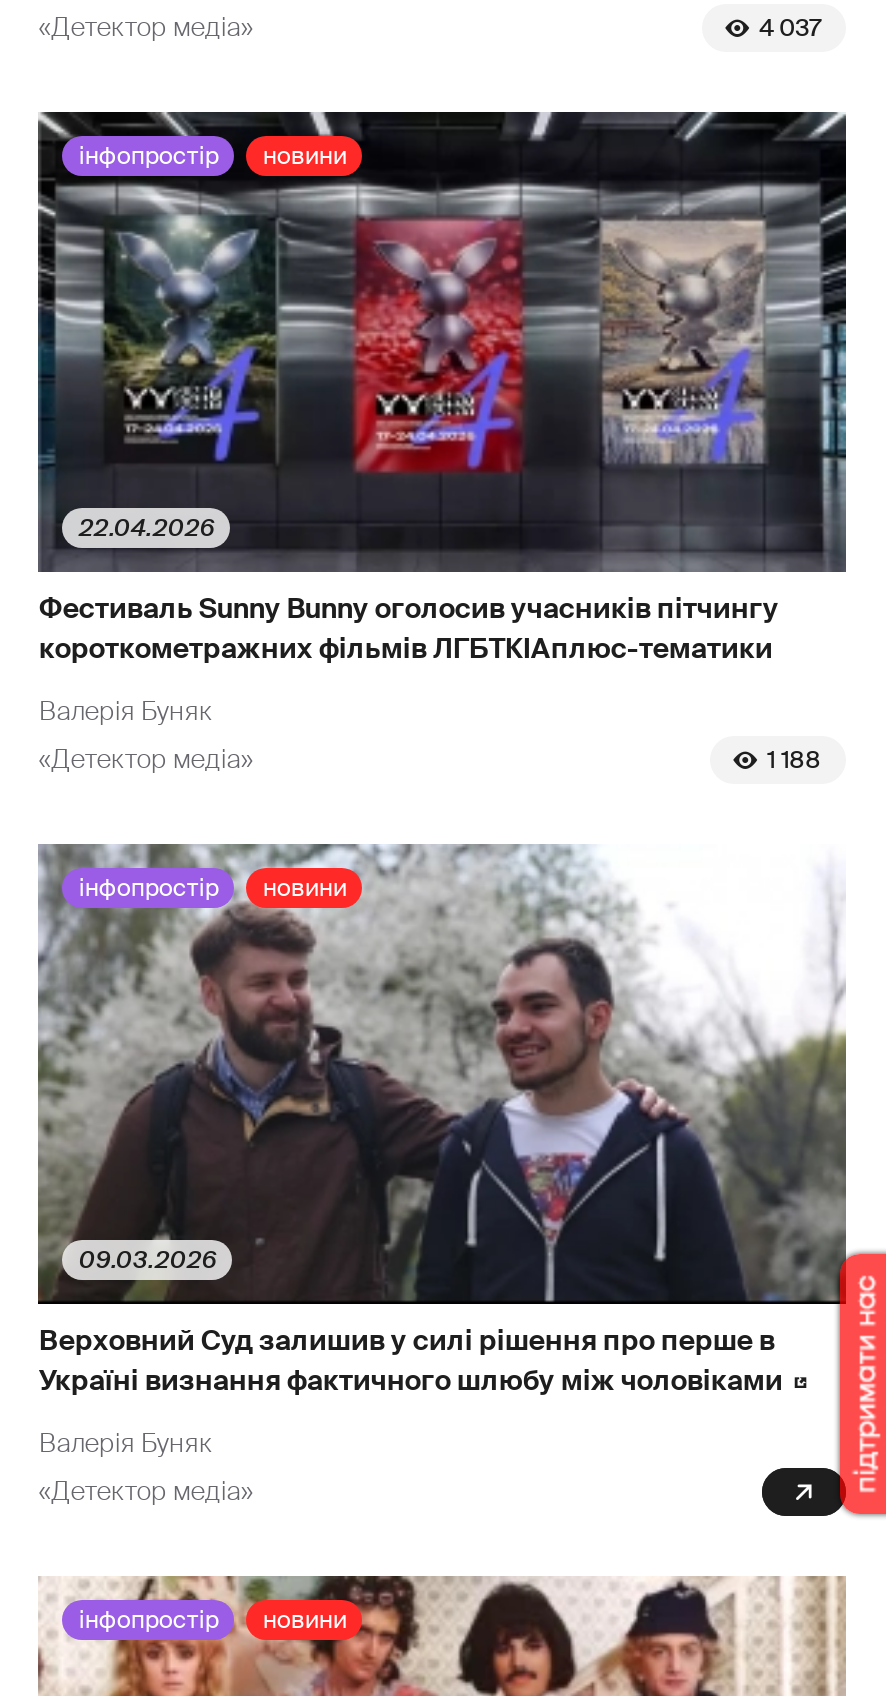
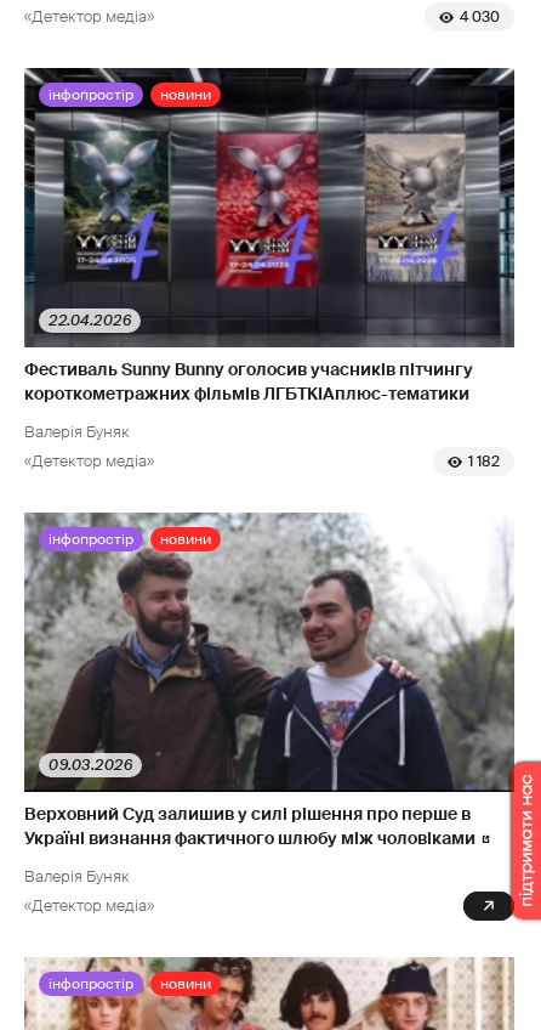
[759,12,821,44] 4 037 -> [459,7,499,27] 4 030
[767,744,821,776] 1 188 -> [468,452,499,471] 1 182

